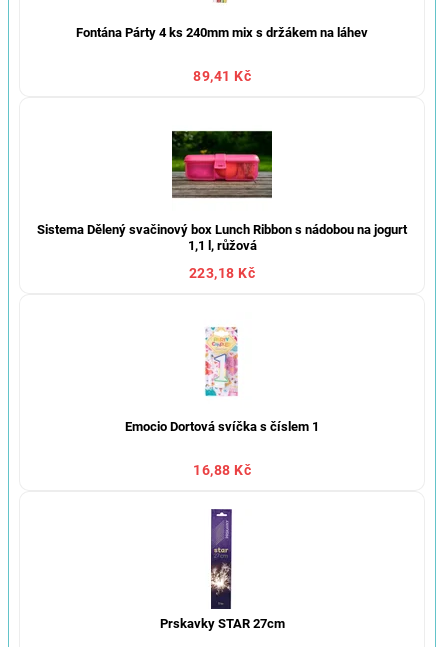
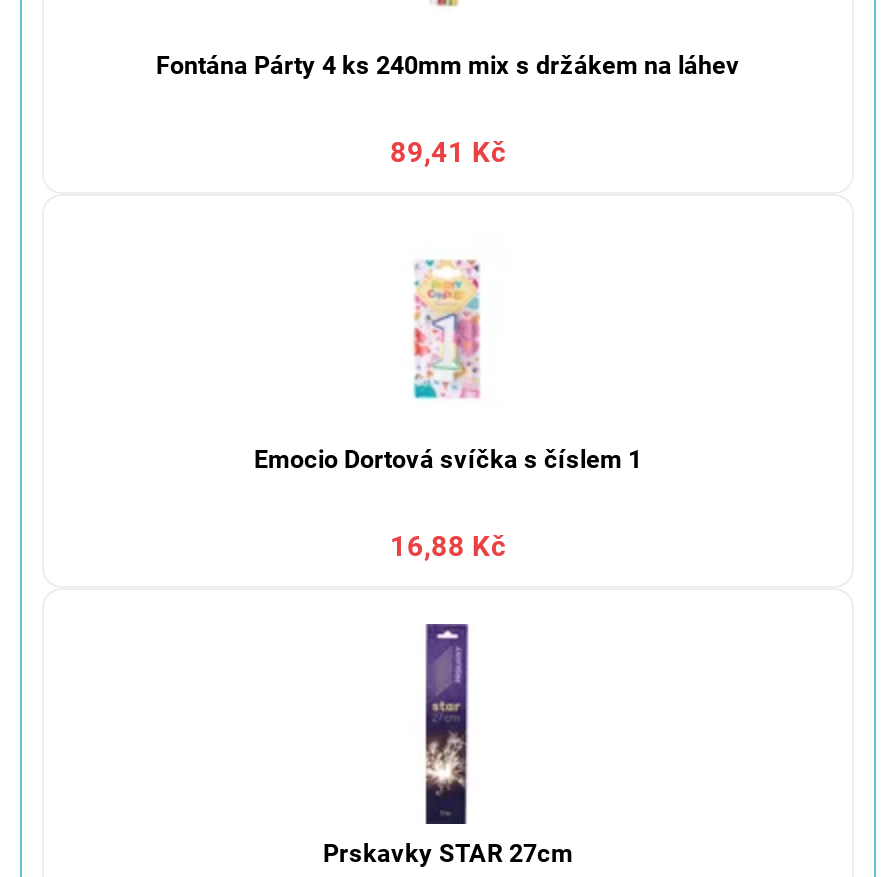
[37,130,407,280] [image] | Sistema Dělený svačinový box Lunch Ribbon s nádobou na jogurt | 1,1 l, růžová | 223,18 Kč -> none

